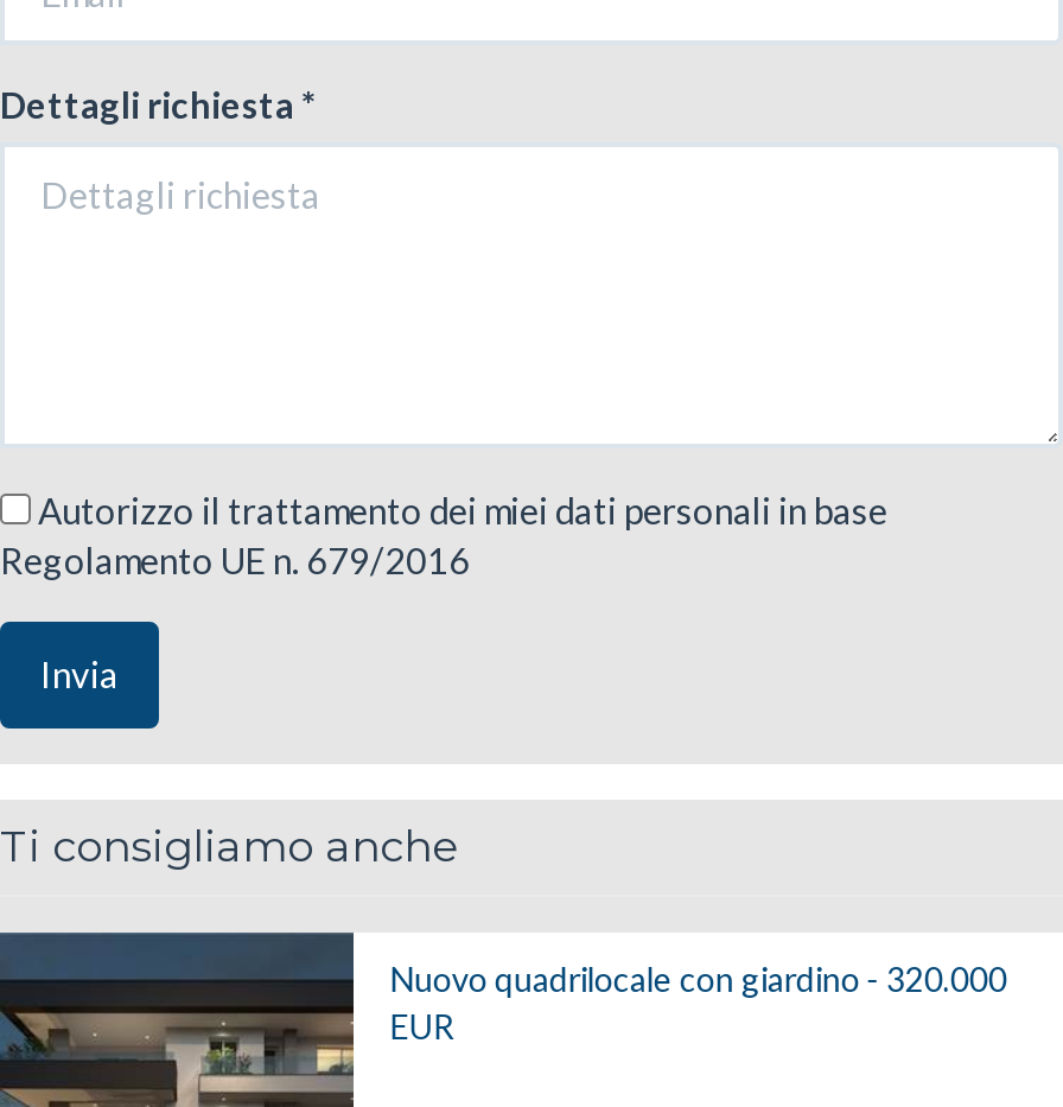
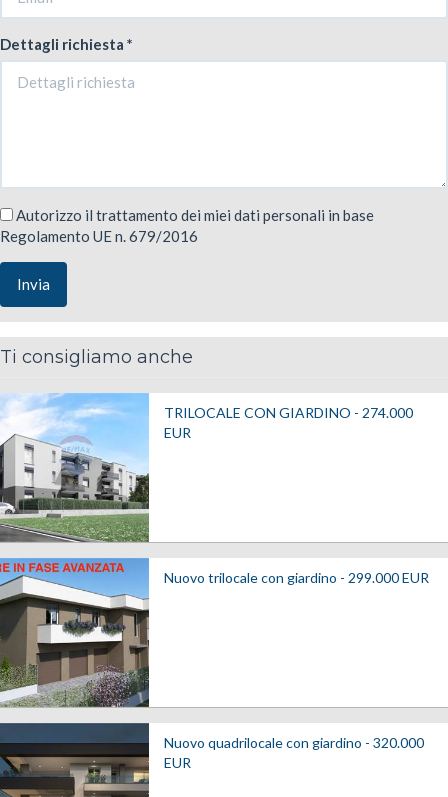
none -> [3,393,413,545] [image] | TRILOCALE CON GIARDINO - 274.000 | EUR
none -> [3,557,429,708] [image] | Nuovo trilocale con giardino - 299.000 EUR

